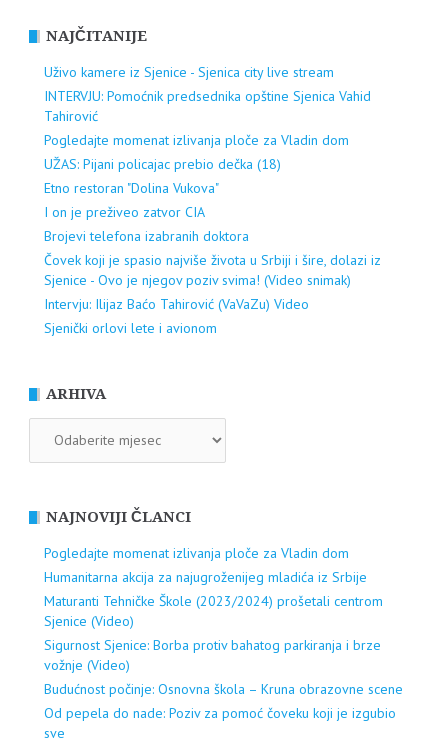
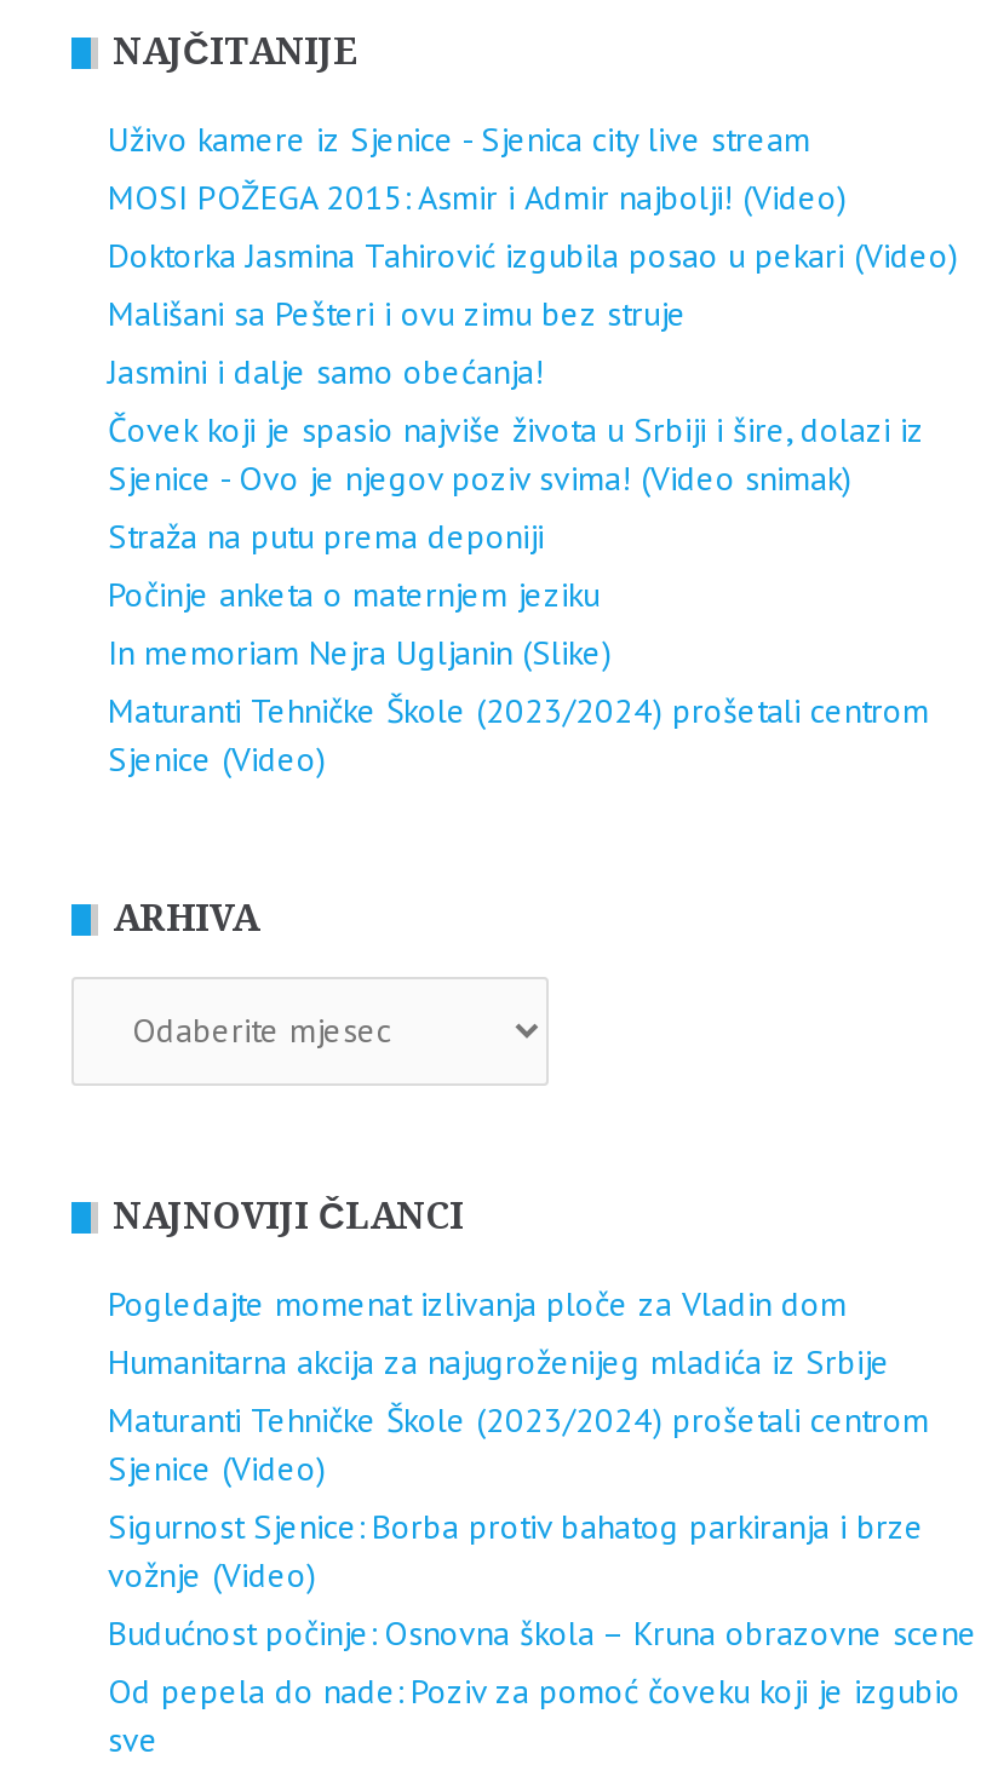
[44,86,371,244] INTERVJU: Pomoćnik predsednika opštine Sjenica Vahid | Tahirović | Pogledajte momenat izlivanja ploče za Vladin dom | UŽAS: Pijani policajac prebio dečka (18) | Etno restoran "Dolina Vukova" | I on je preživeo zatvor CIA | Brojevi telefona izabranih doktora -> [108,174,958,392] MOSI POŽEGA 2015: Asmir i Admir najbolji! (Video) | Doktorka Jasmina Tahirović izgubila posao u pekari (Video) | Mališani sa Pešteri i ovu zimu bez struje | Jasmini i dalje samo obećanja!
moved [44,250,381,288] -> [108,407,924,499]: Čovek koji je spasio najviše života u Srbiji i šire, dolazi iz | Sjenice - Ovo je njegov poziv svima! (Video snimak)
[44,294,309,336] Intervju: Ilijaz Baćo Tahirović (VaVaZu) Video | Sjenički orlovi lete i avionom -> [108,513,929,780] Straža na putu prema deponiji | Počinje anketa o maternjem jeziku | In memoriam Nejra Ugljanin (Slike) | Maturanti Tehničke Škole (2023/2024) prošetali centrom | Sjenice (Video)

